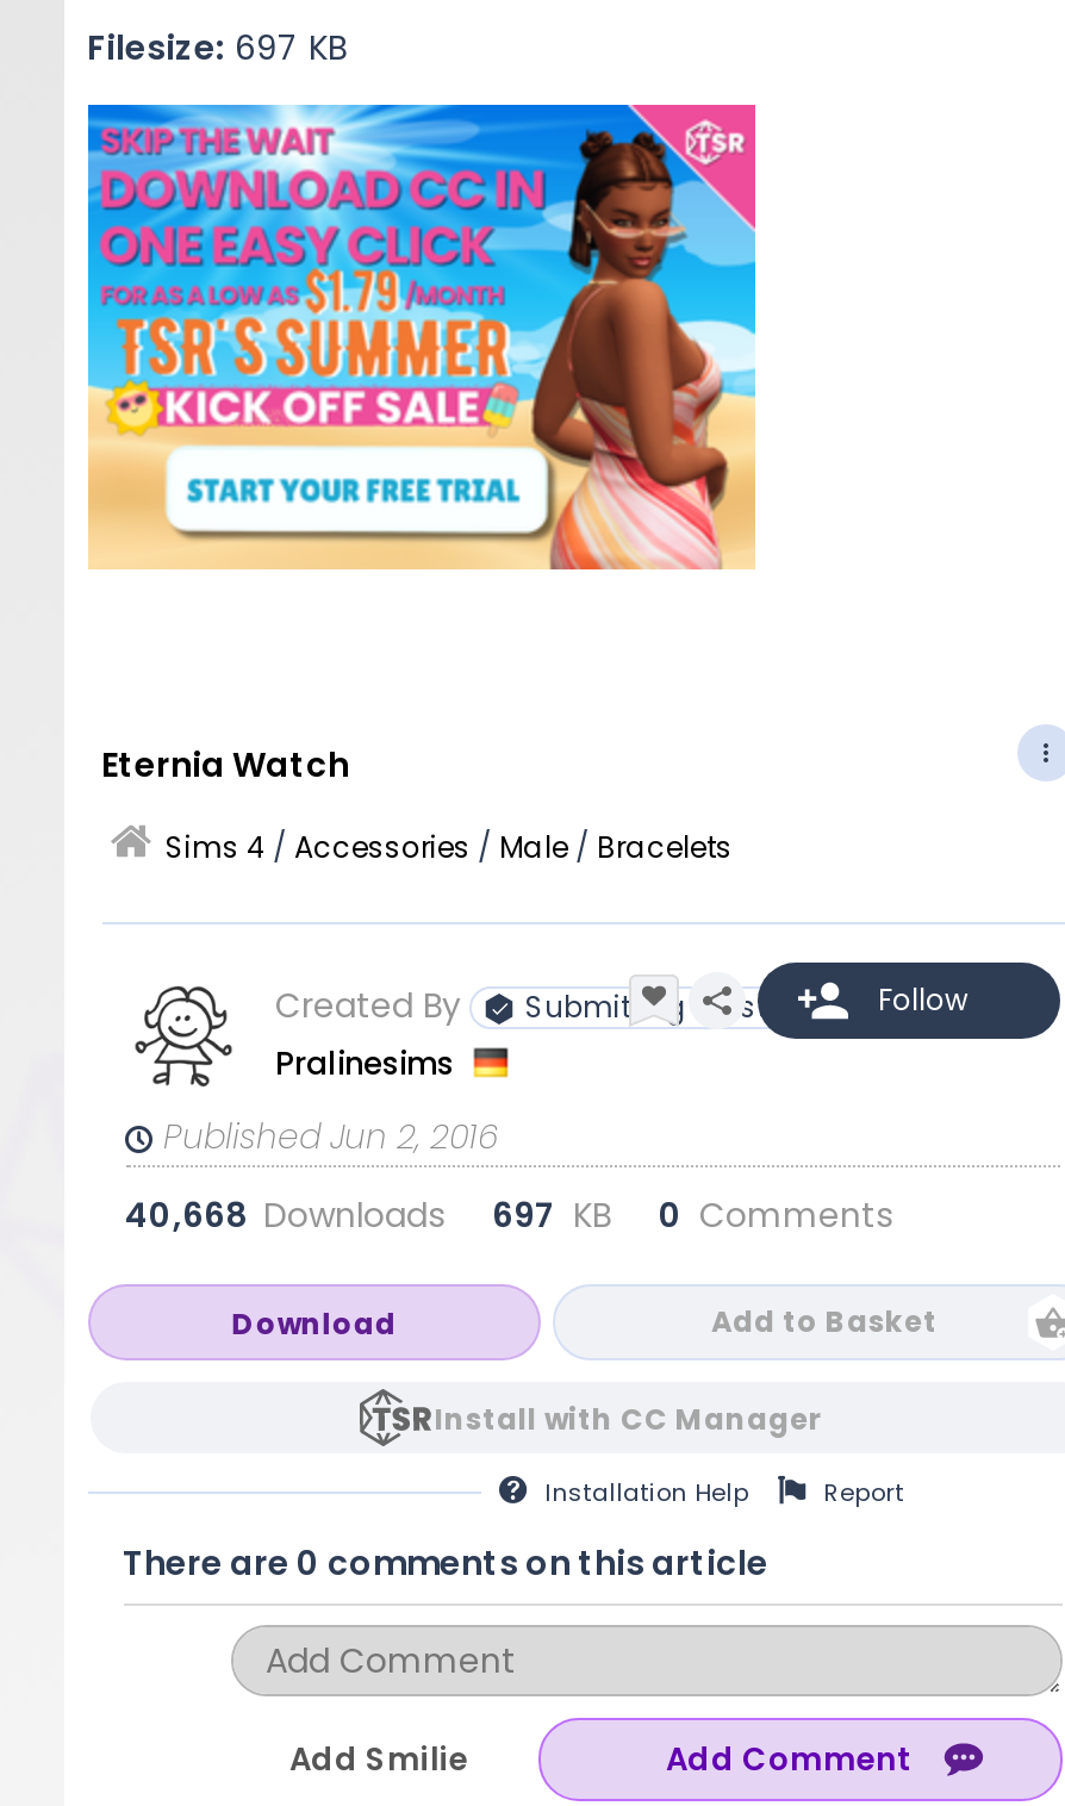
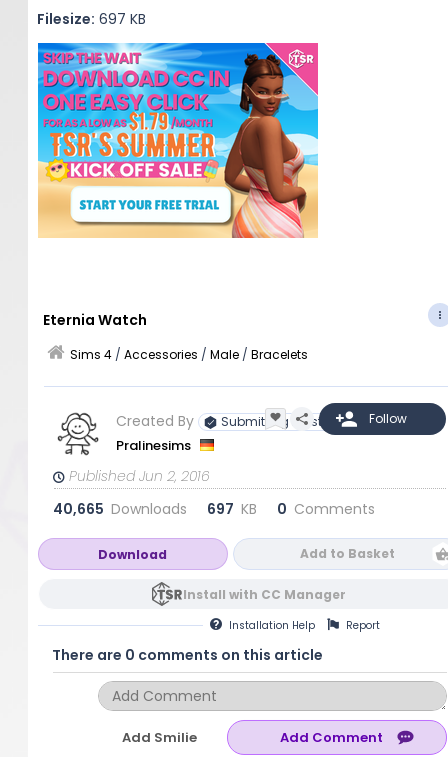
[125,1191,892,1238] 40,668 Downloads 697 KB 0 Comments -> [53,499,375,519] 40,665 Downloads 697 KB 0 Comments

